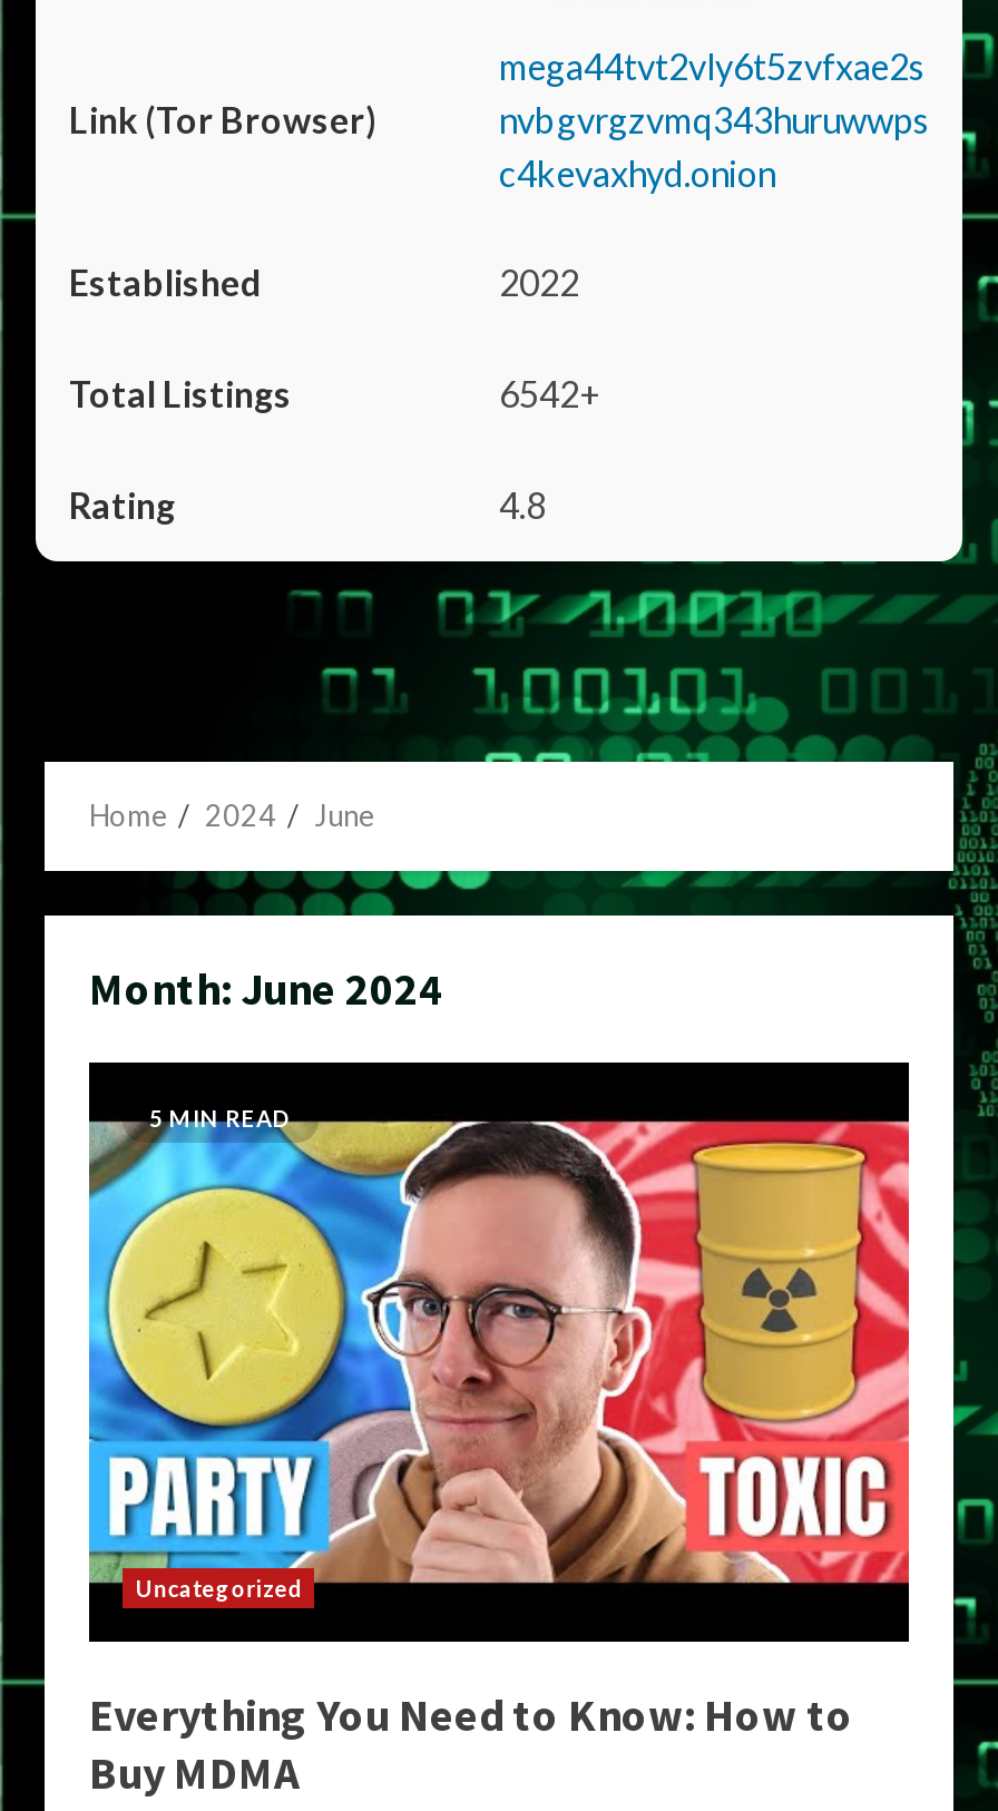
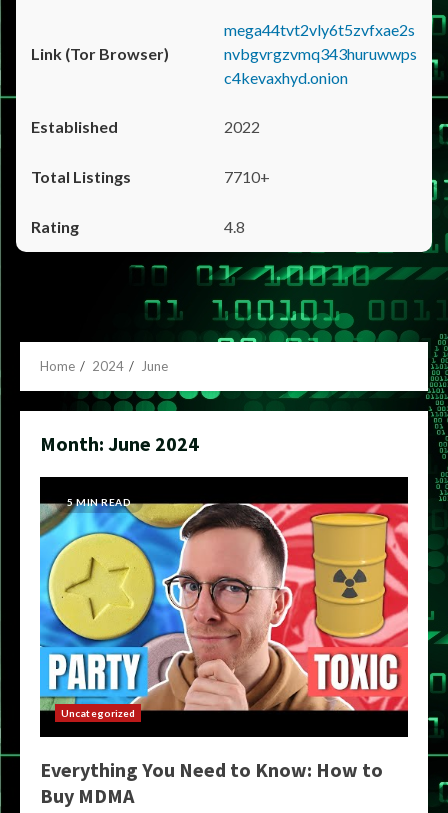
[499,372,601,414] 6542+ -> [224,167,270,186] 7710+

